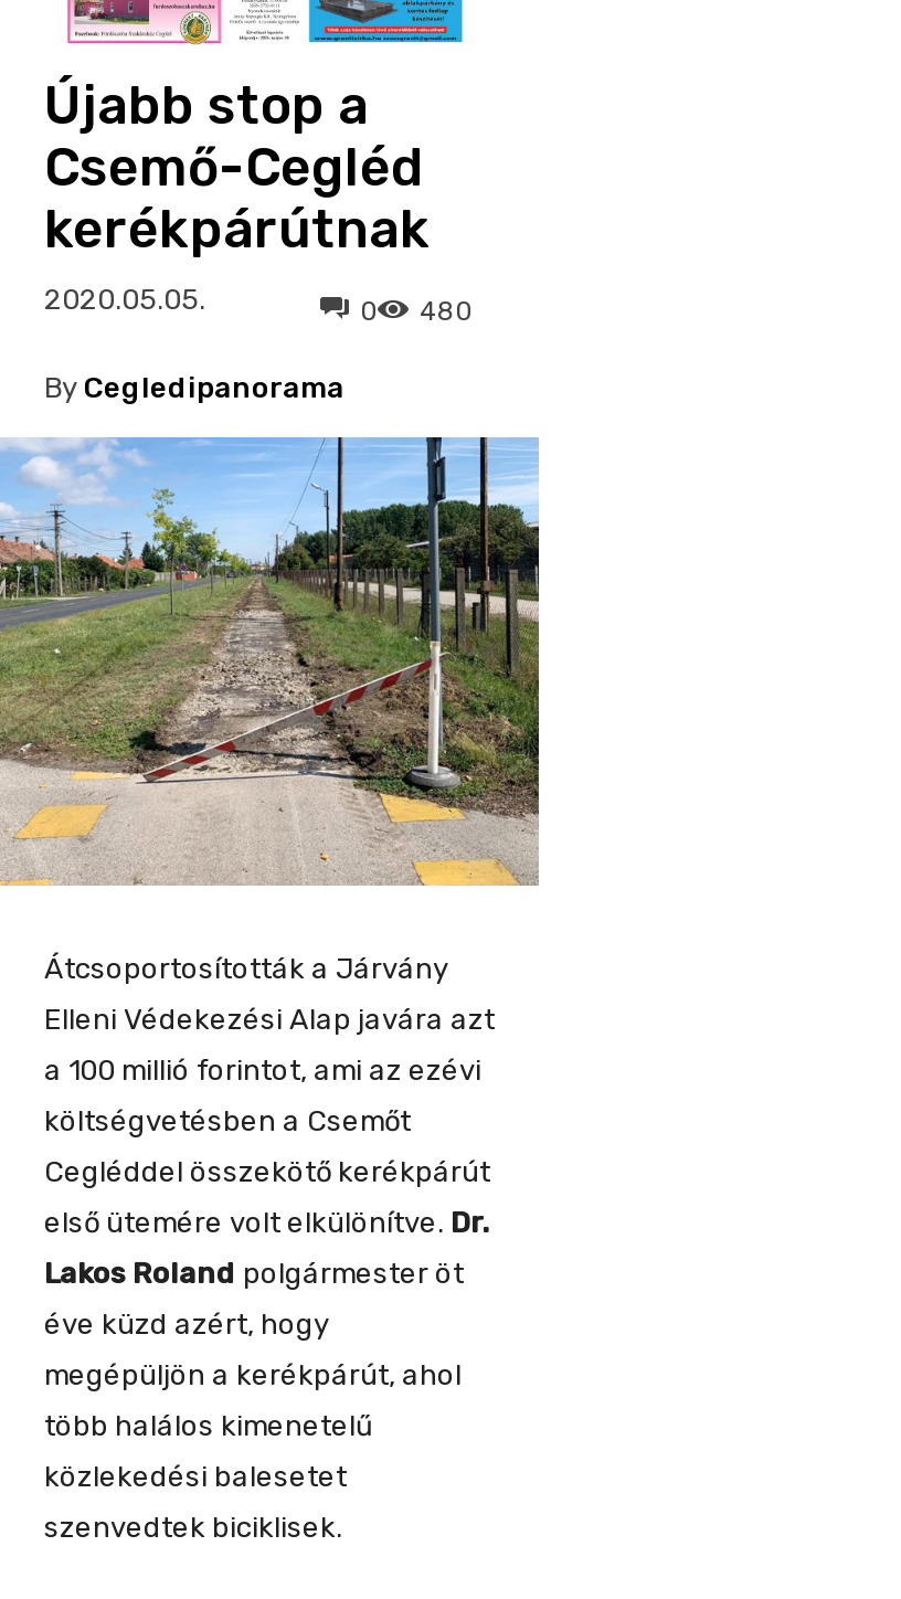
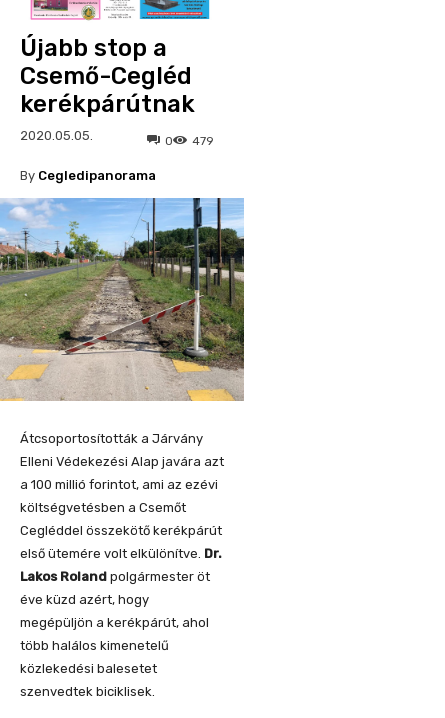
[420,296,473,327] 480 -> [192,134,214,148] 479

